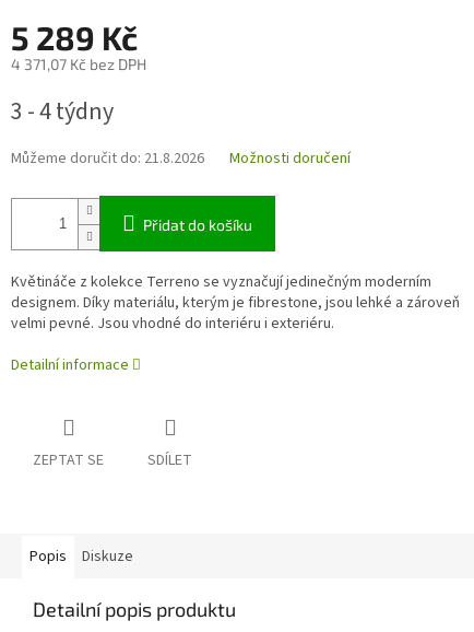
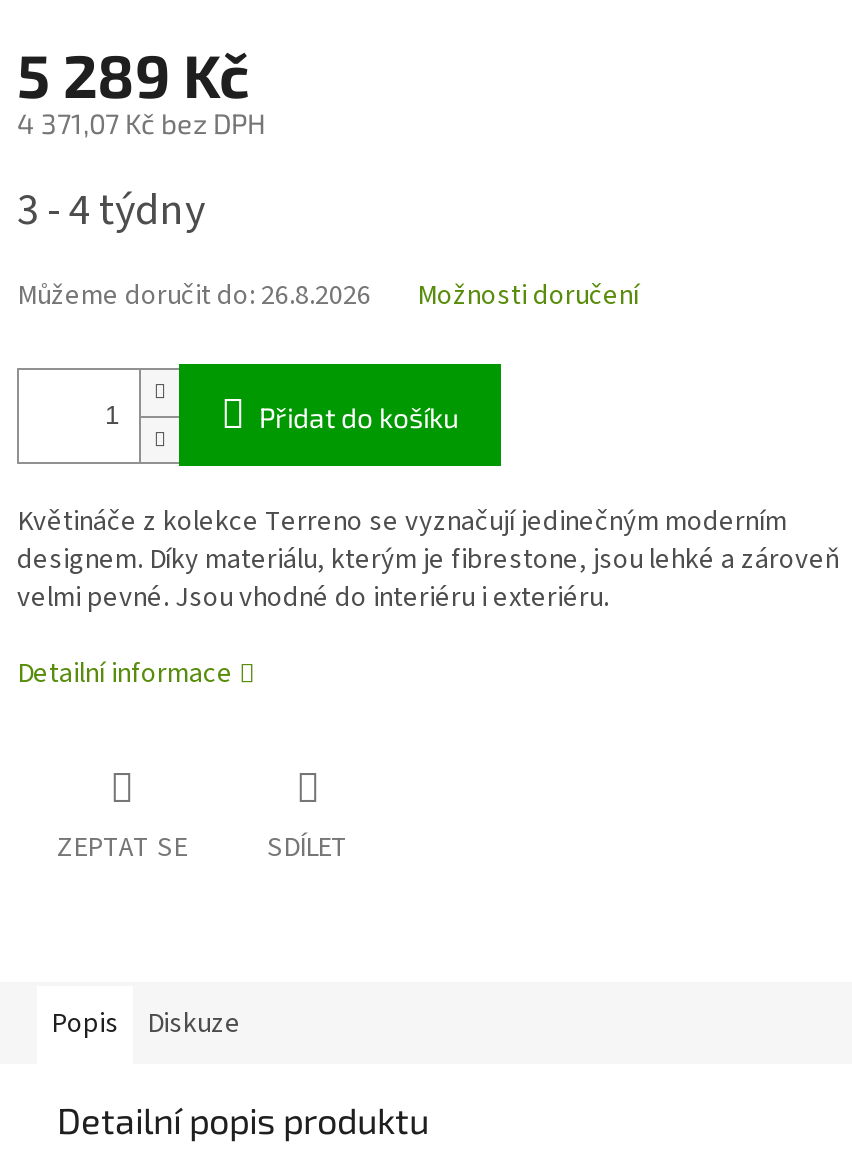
[11,148,204,170] Můžeme doručit do: 21.8.2026 -> [17,277,371,317] Můžeme doručit do: 26.8.2026

